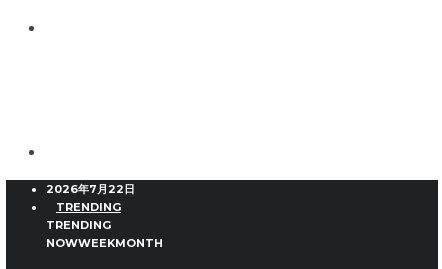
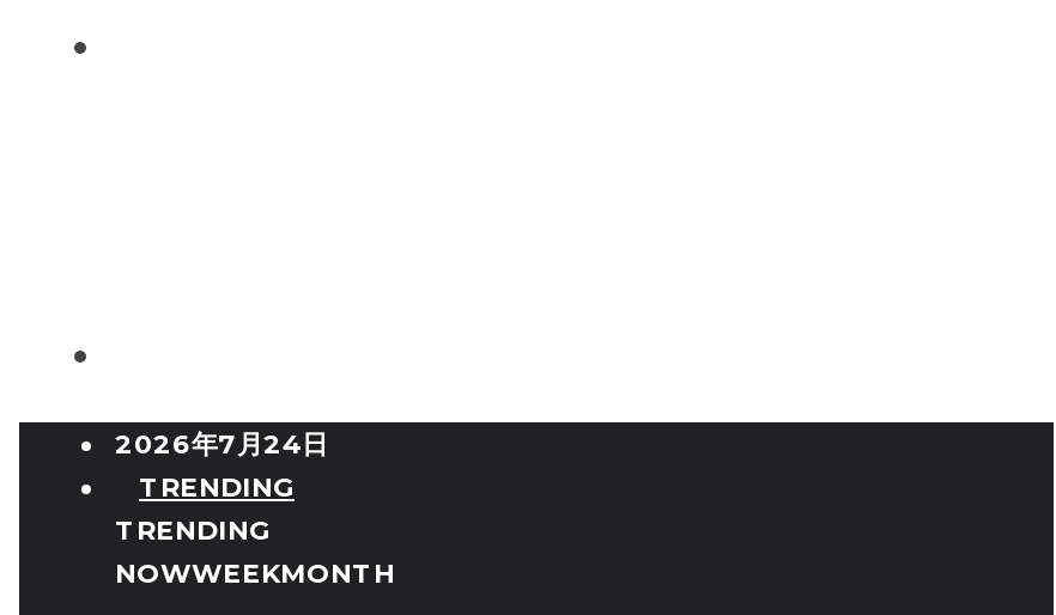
[46,182,135,196] 2026年7月22日 -> [115,427,328,461] 2026年7月24日

